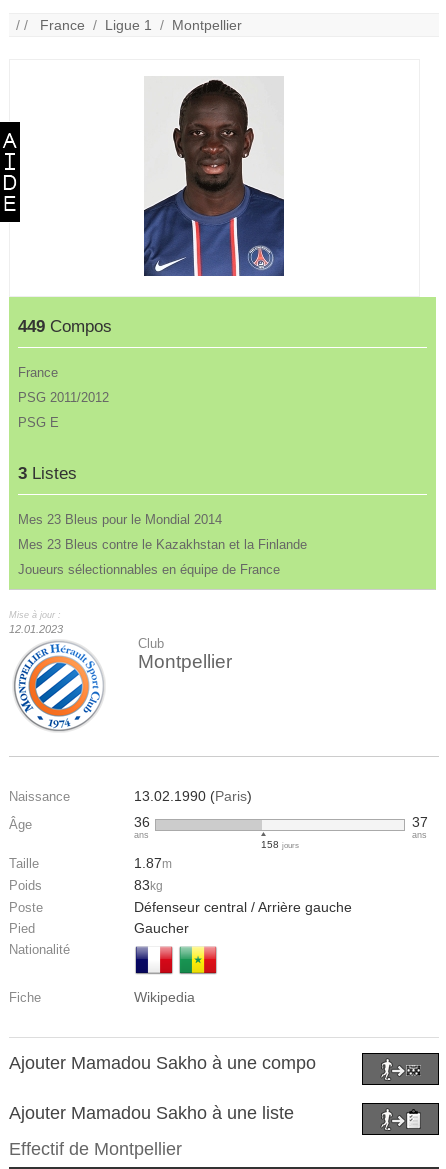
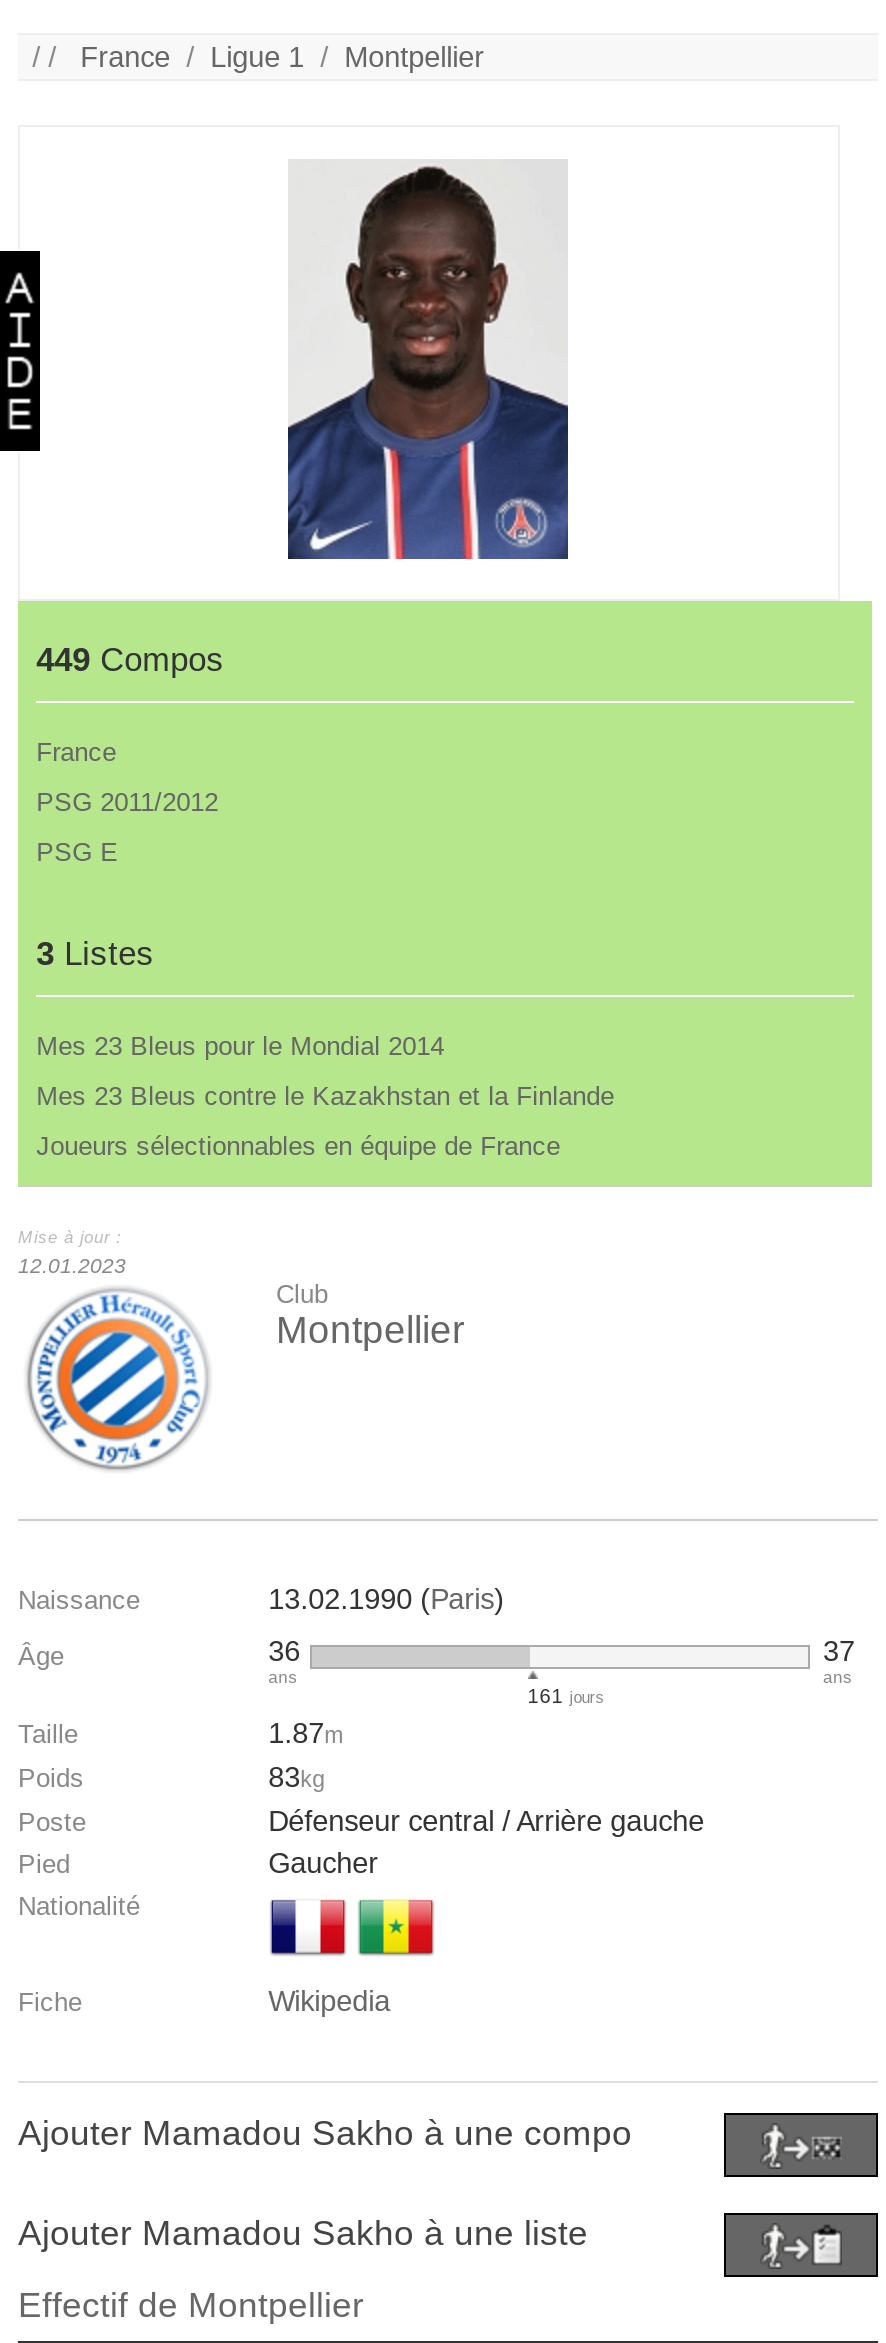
[261,839,299,850] 158 jours -> [527,1686,603,1708] 161 jours

